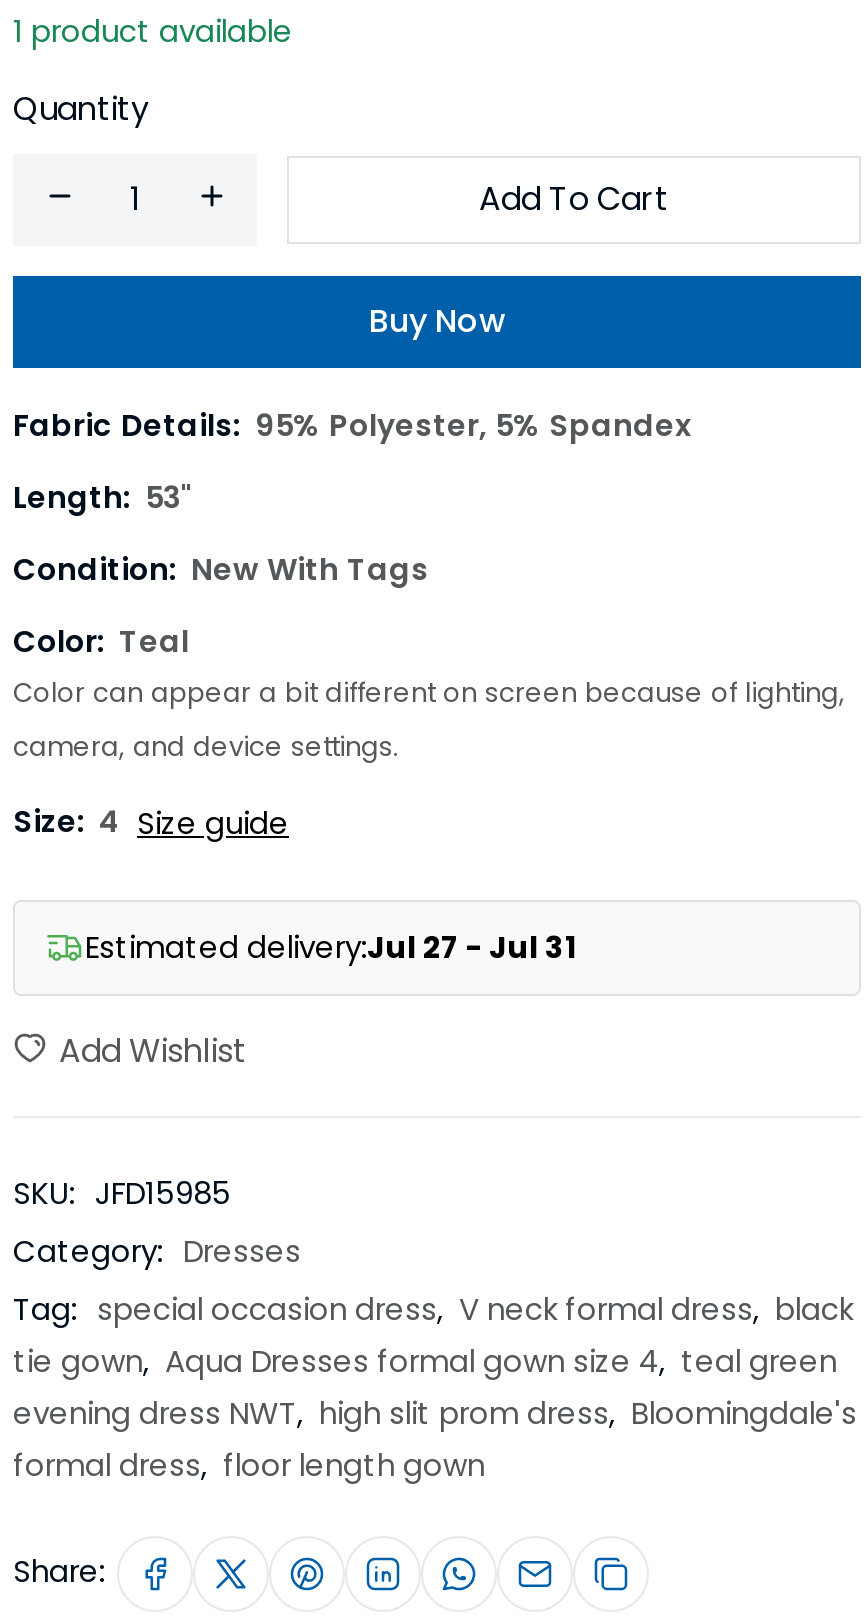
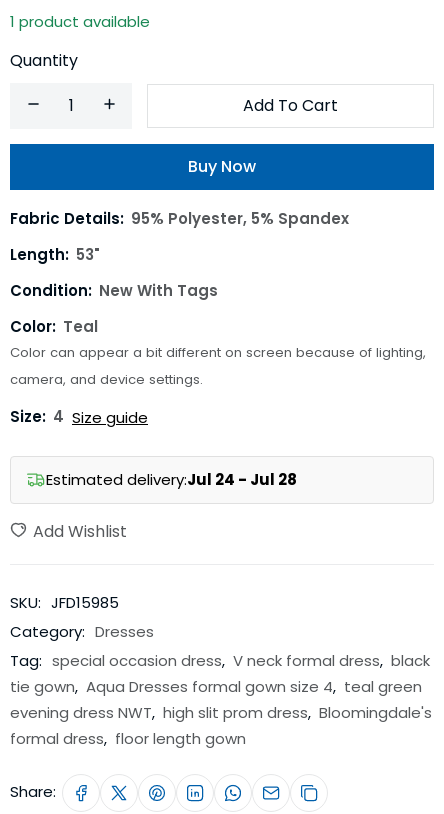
[85,925,577,967] Estimated delivery:Jul 27 - Jul 31 -> [46,469,297,490] Estimated delivery:Jul 24 - Jul 28

